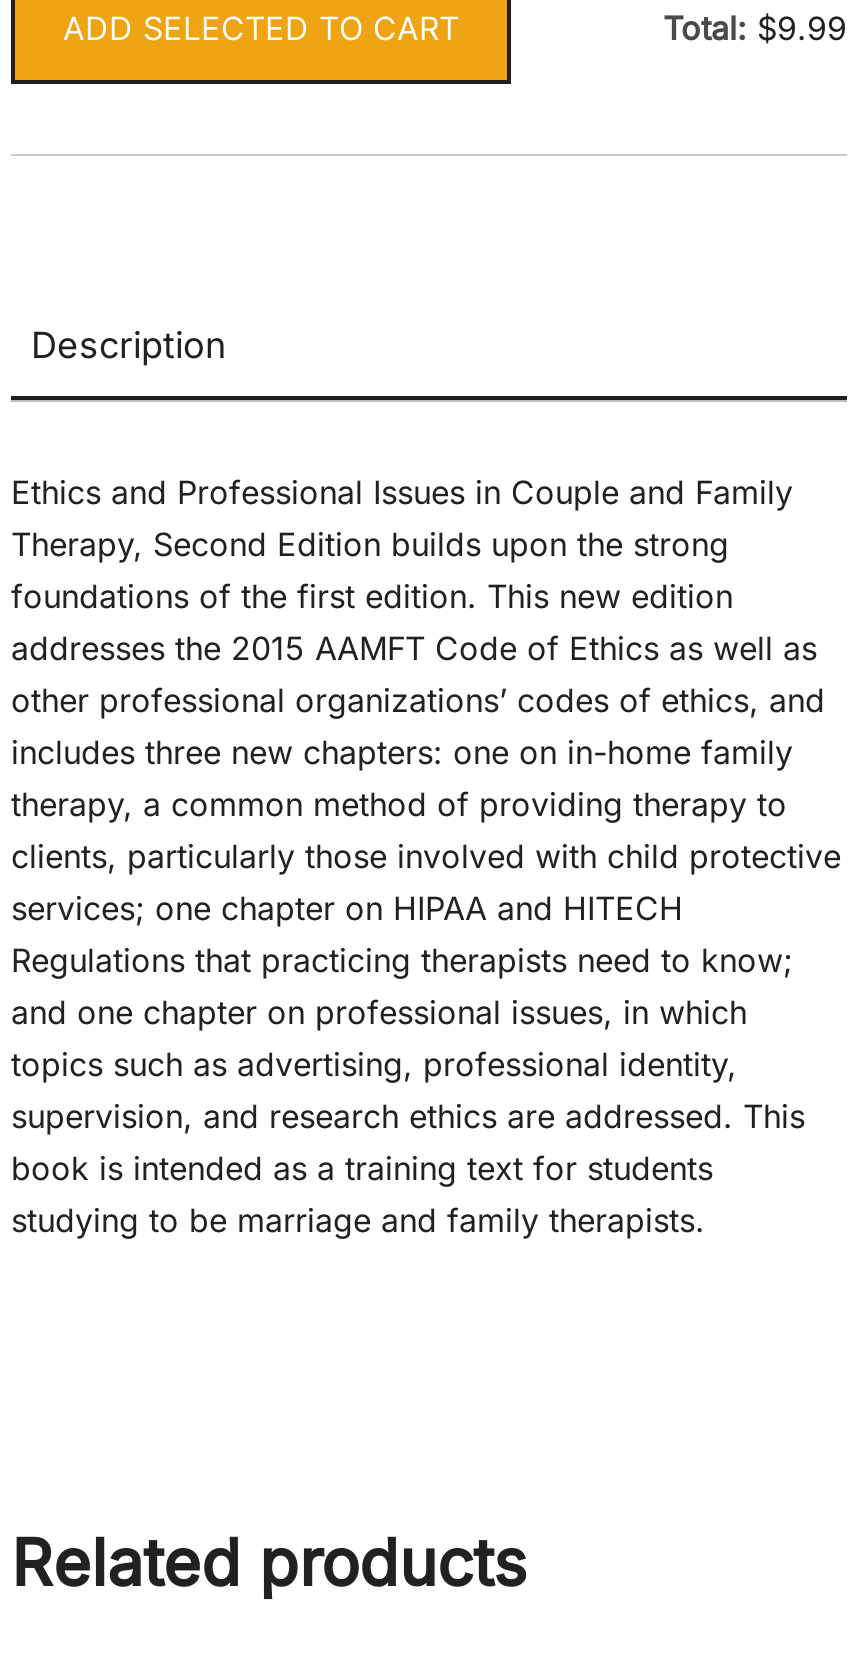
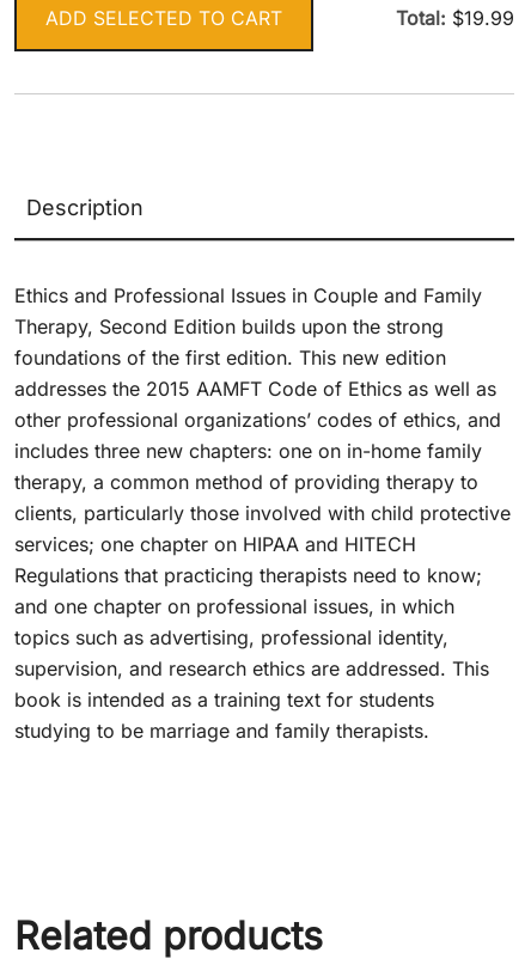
[663,8,847,48] Total: $9.99 -> [396,6,514,30] Total: $19.99

